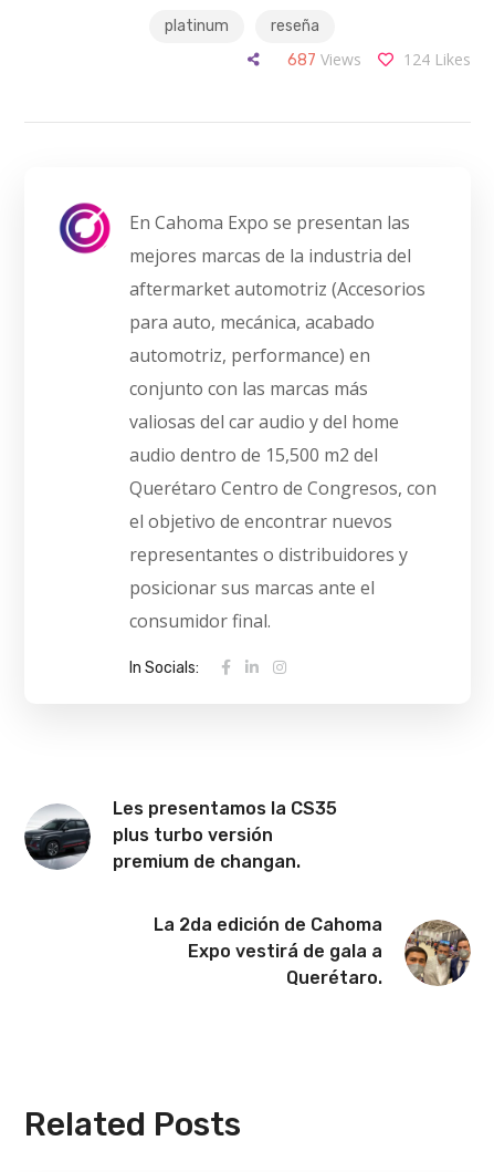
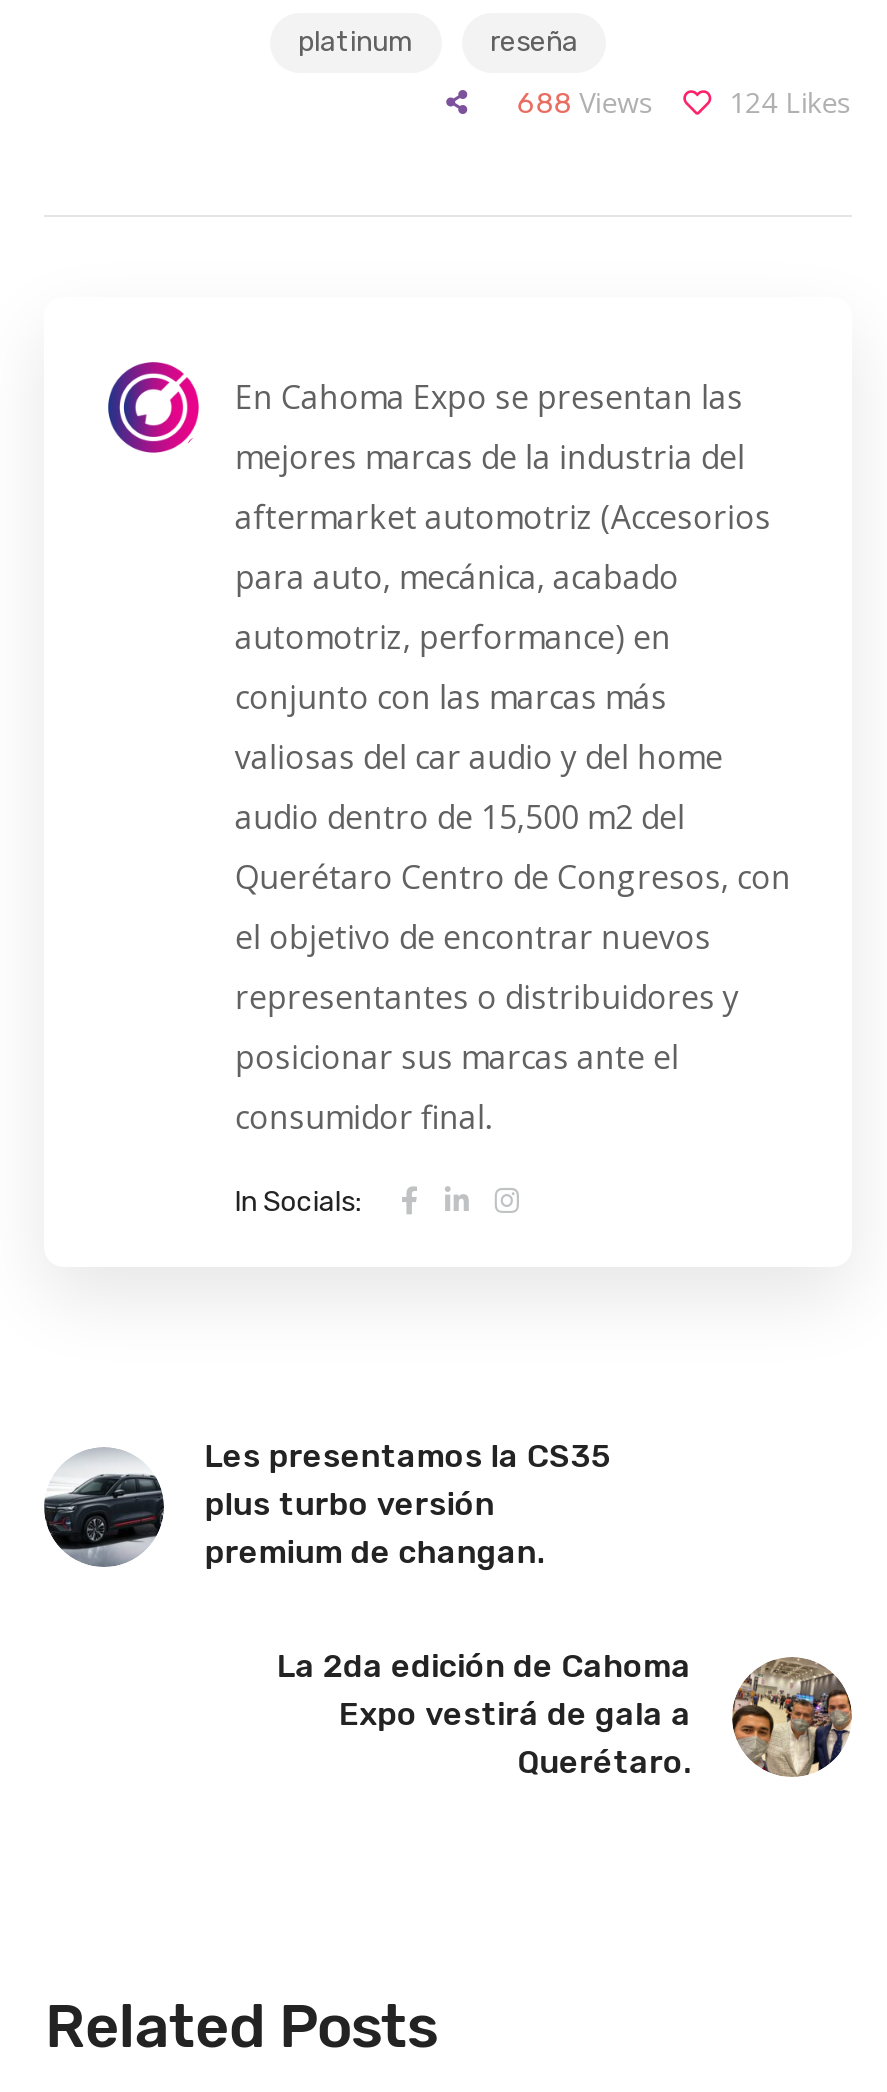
[287,48,470,69] 687 Views 124 Likes -> [517,82,851,120] 688 Views 124 Likes

